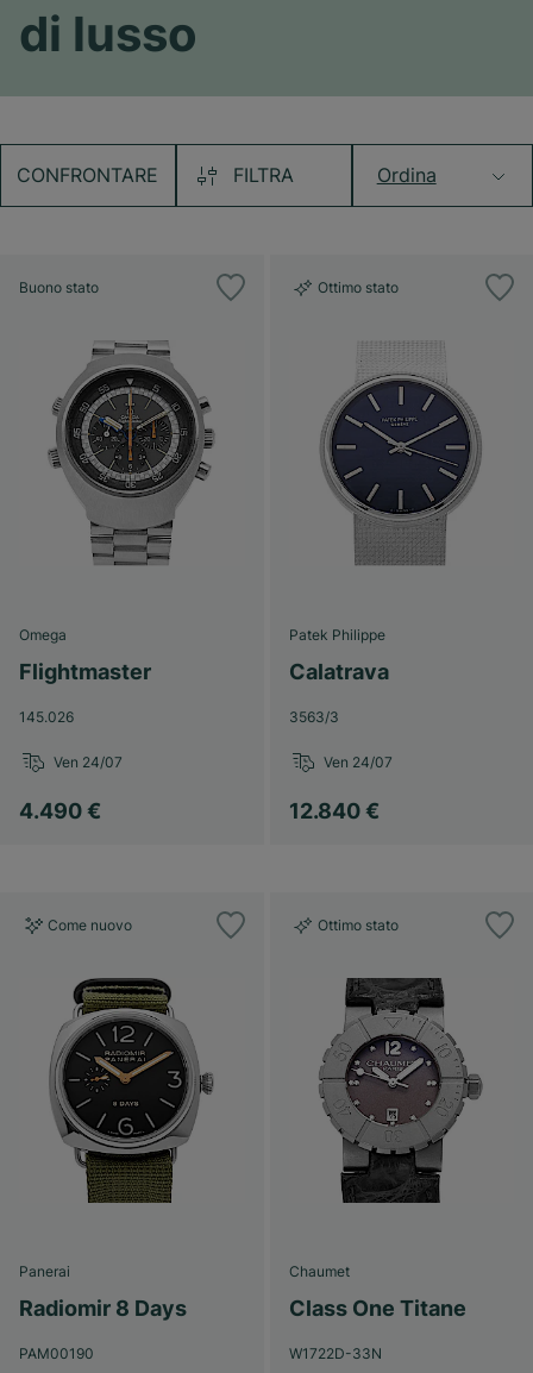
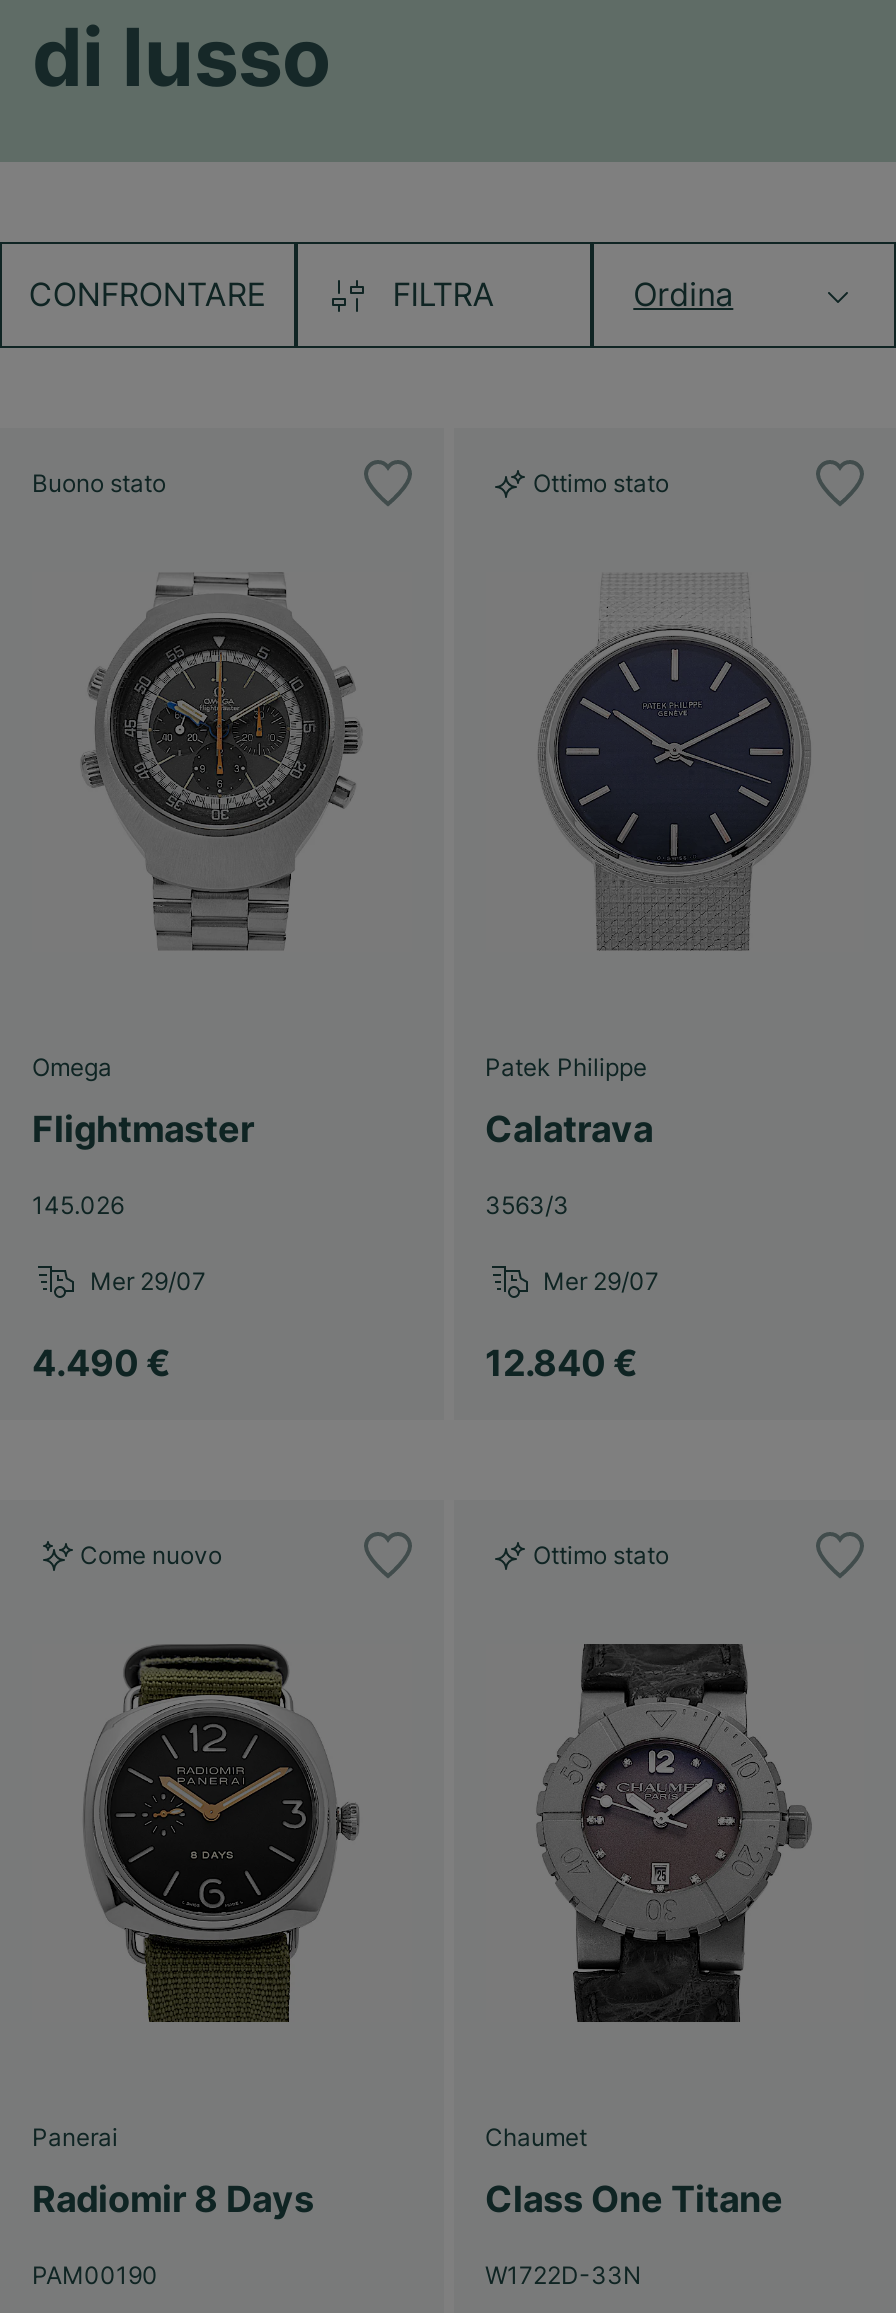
[54,753,123,770] Ven 24/07 -> [90,1265,206,1295] Mer 29/07
[323,753,392,770] Ven 24/07 -> [543,1265,659,1295] Mer 29/07

